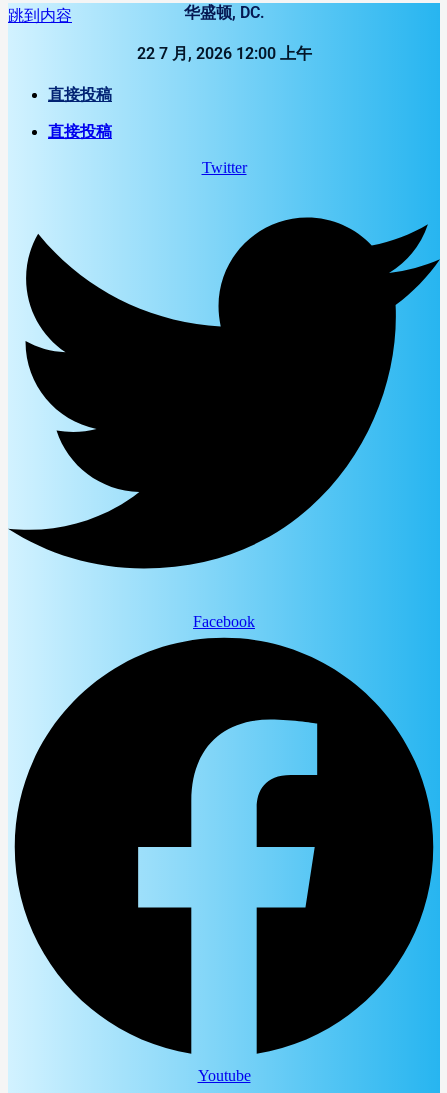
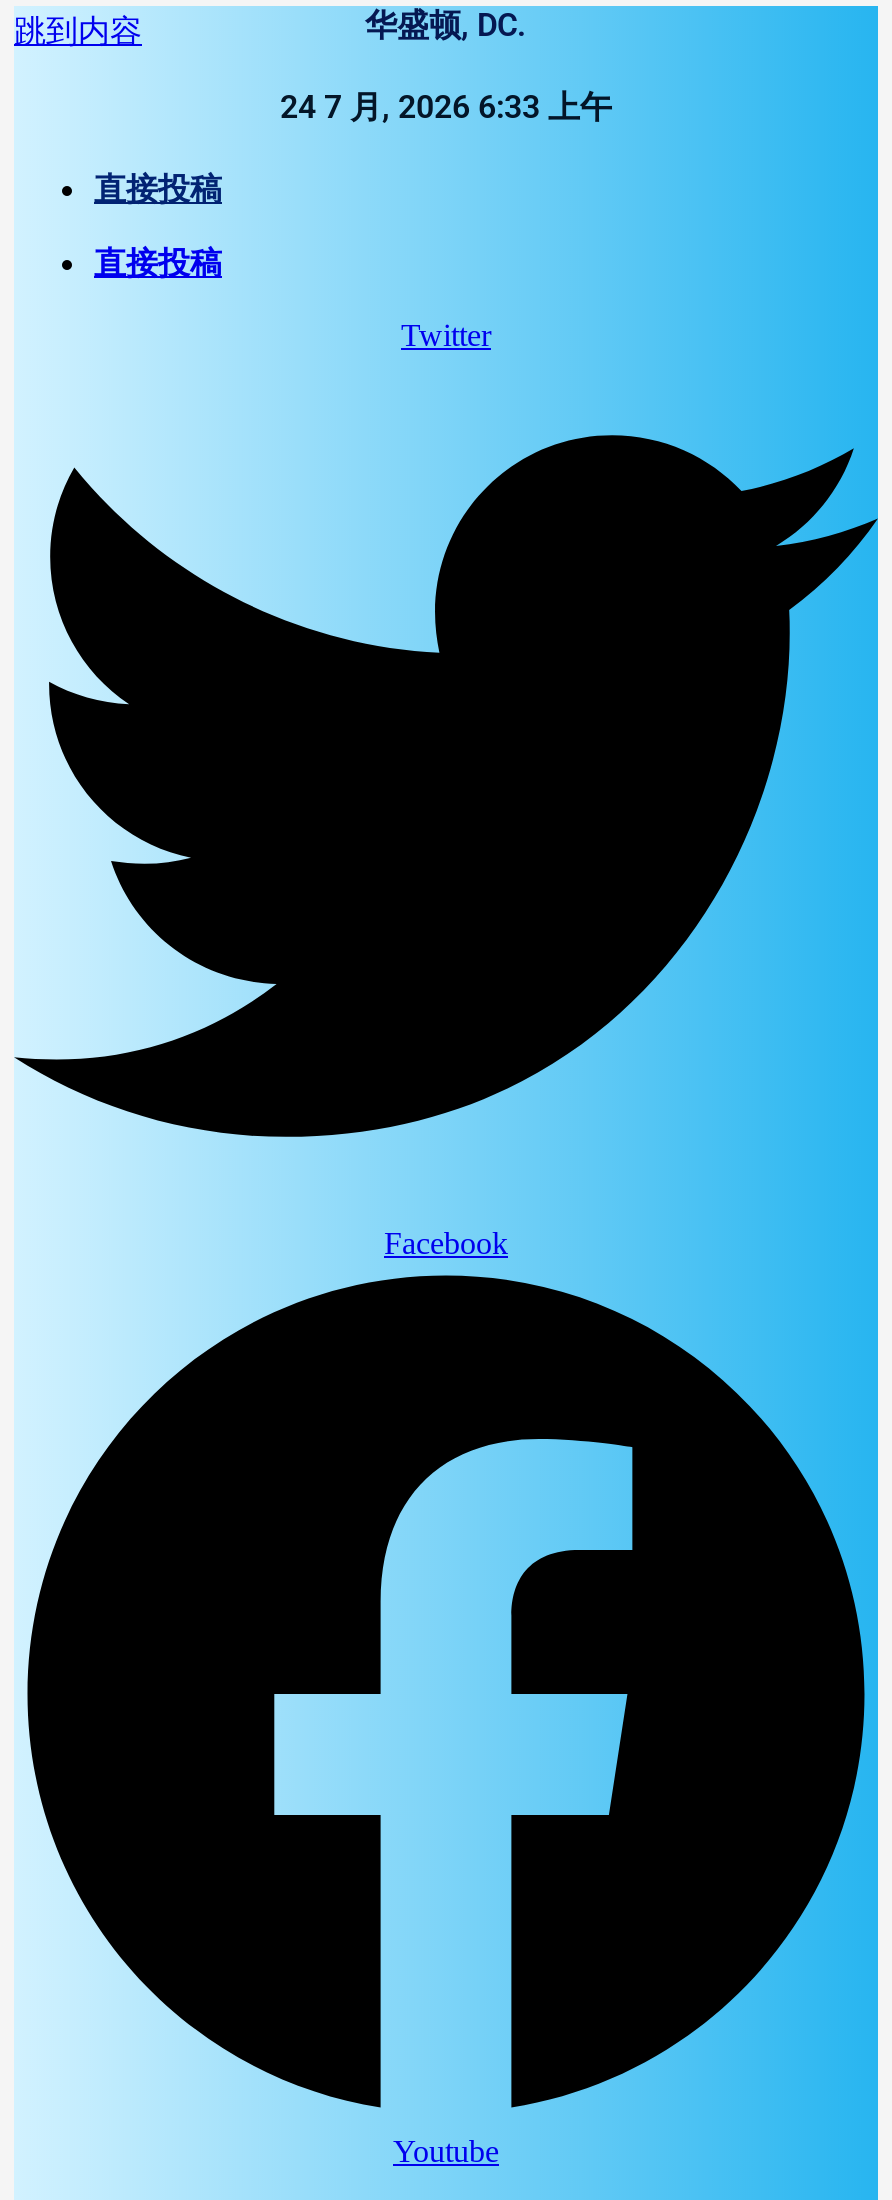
[136,44,311,63] 22 7 月, 2026 12:00 上午 -> [280,88,612,126] 24 7 月, 2026 6:33 上午

